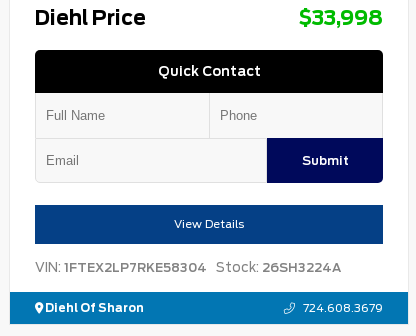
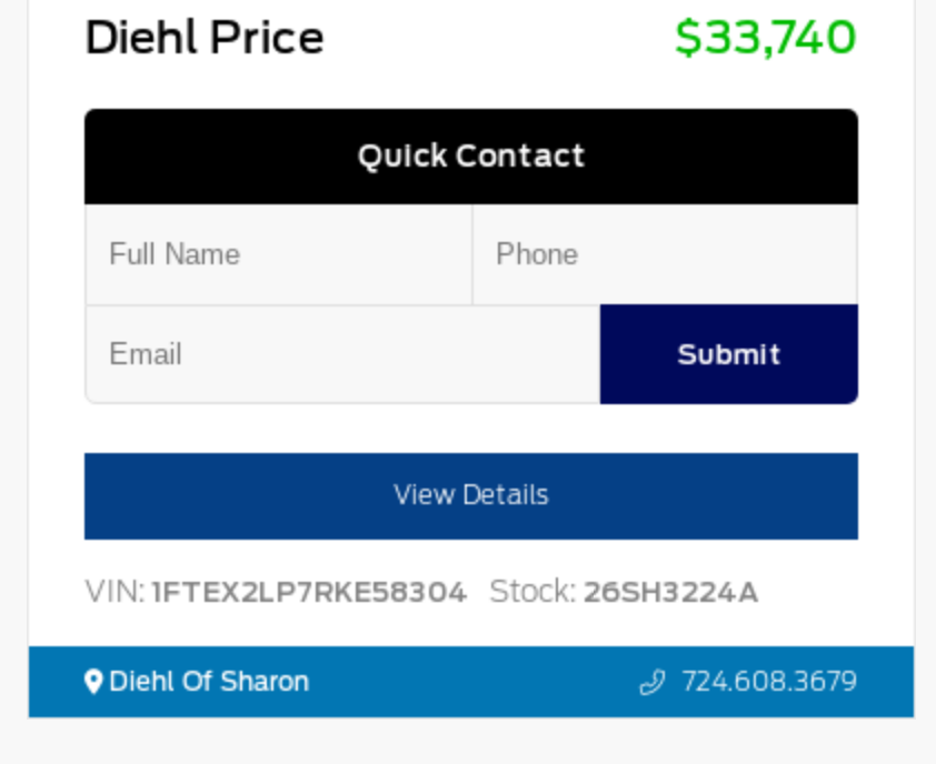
[299,5,383,29] $33,998 -> [674,10,858,63] $33,740

